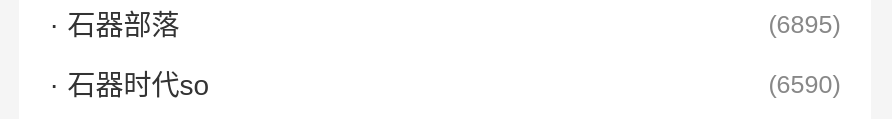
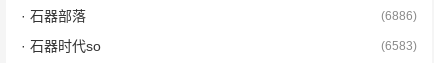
[769,11,841,39] (6895) -> [381,9,417,23] (6886)
[769,71,841,99] (6590) -> [381,39,417,53] (6583)

